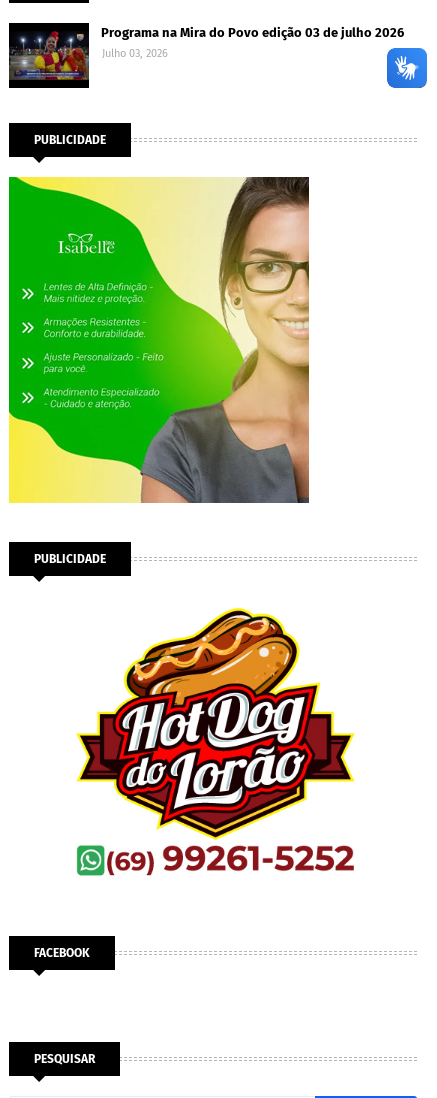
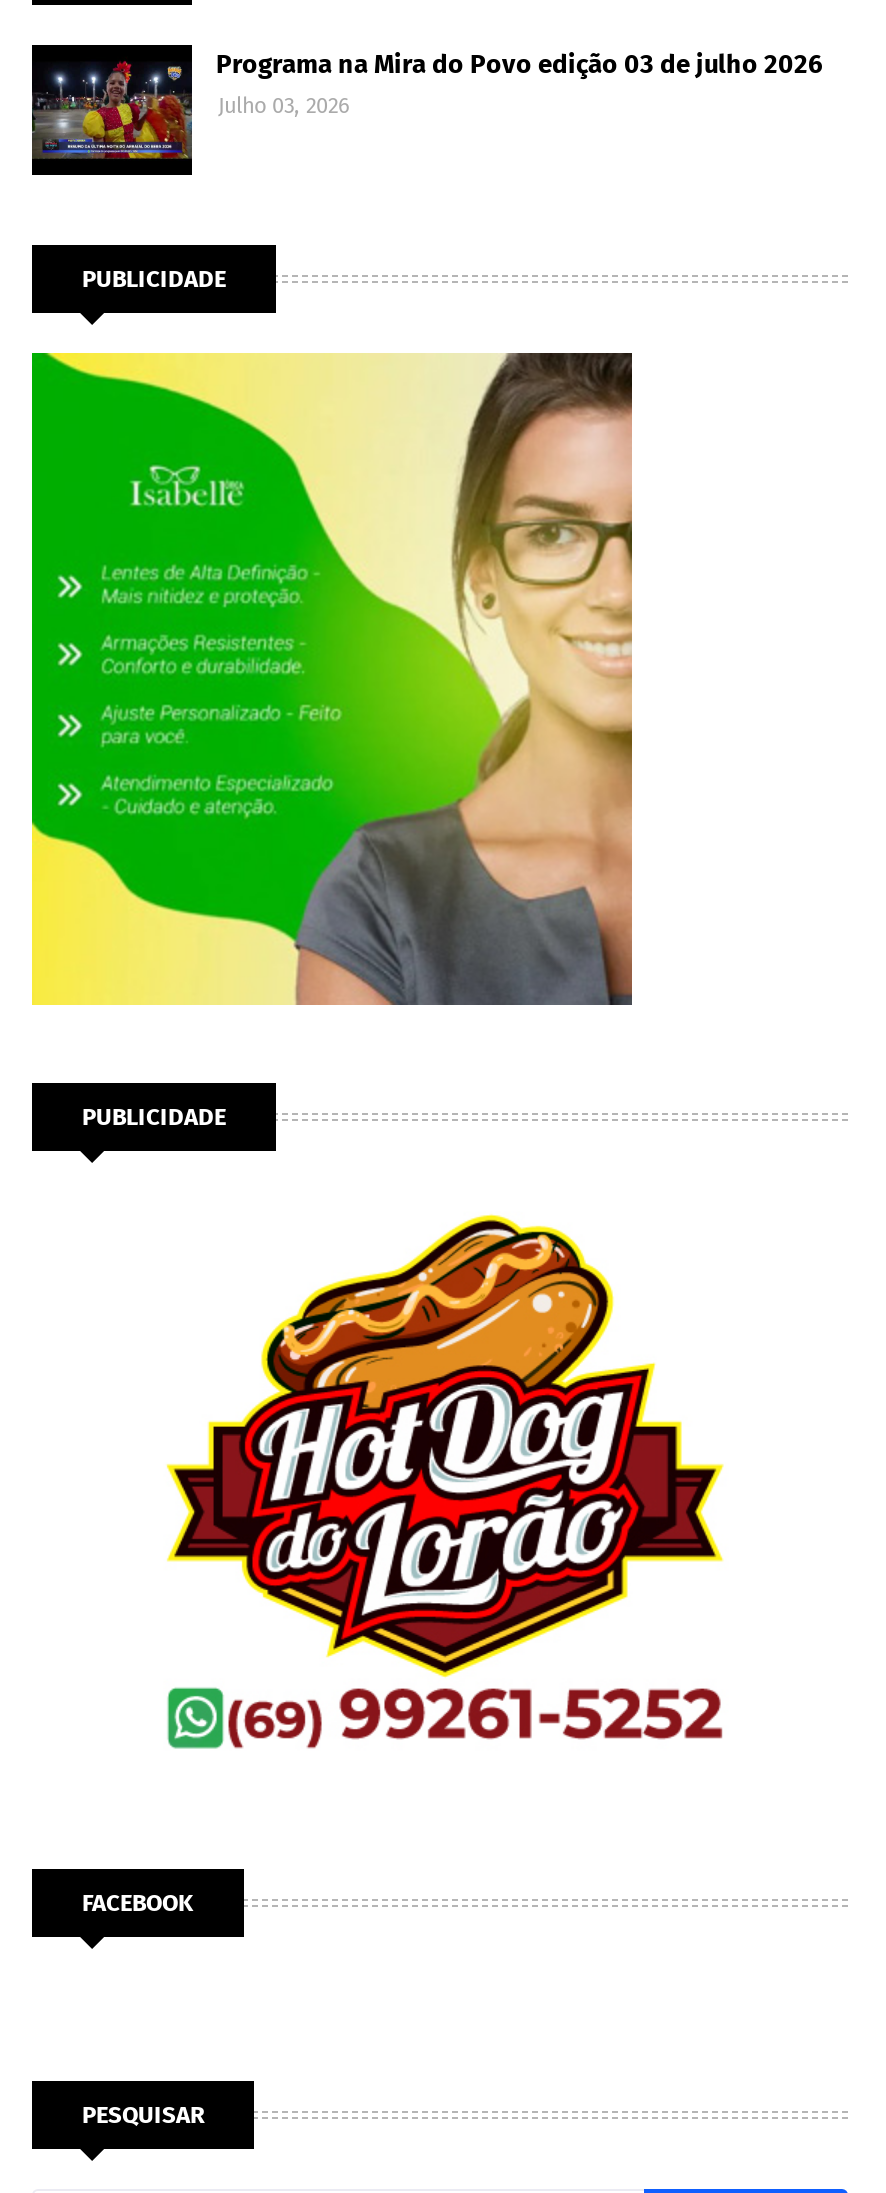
[386,47,428,89] [image] -> none

